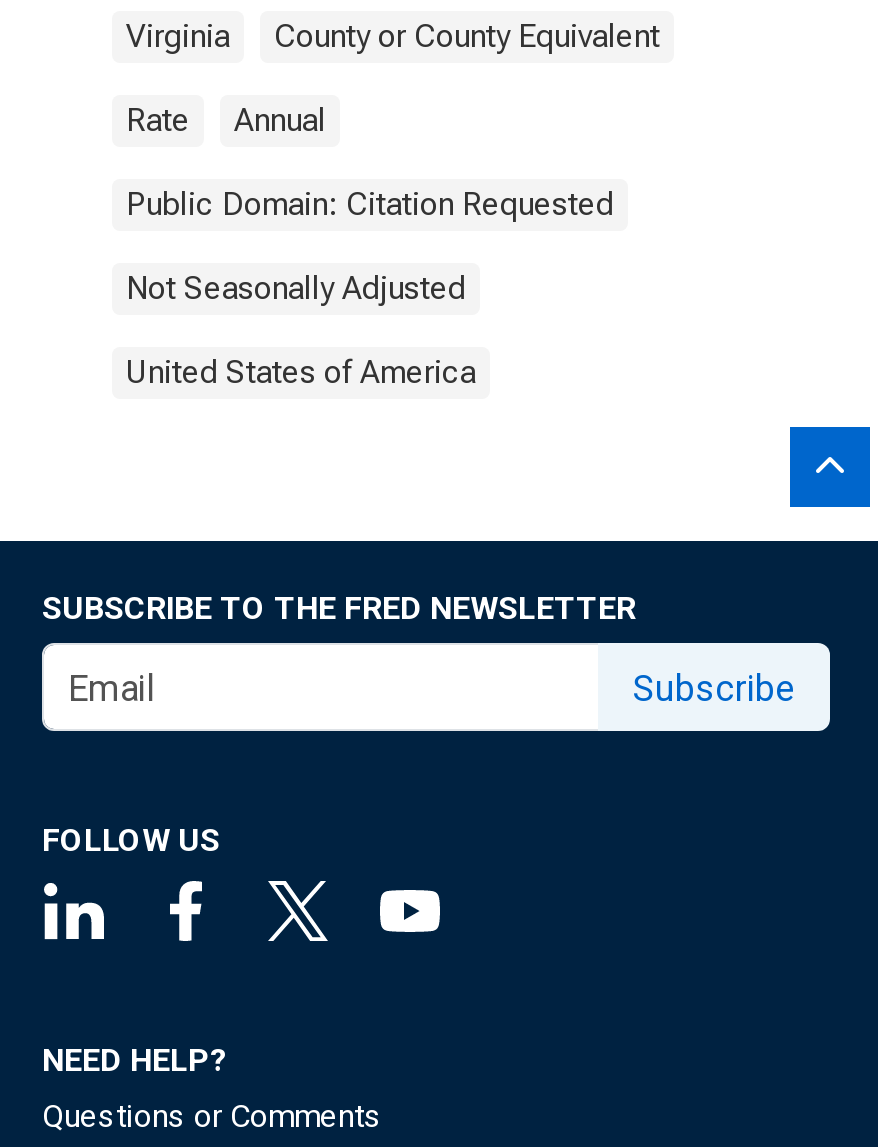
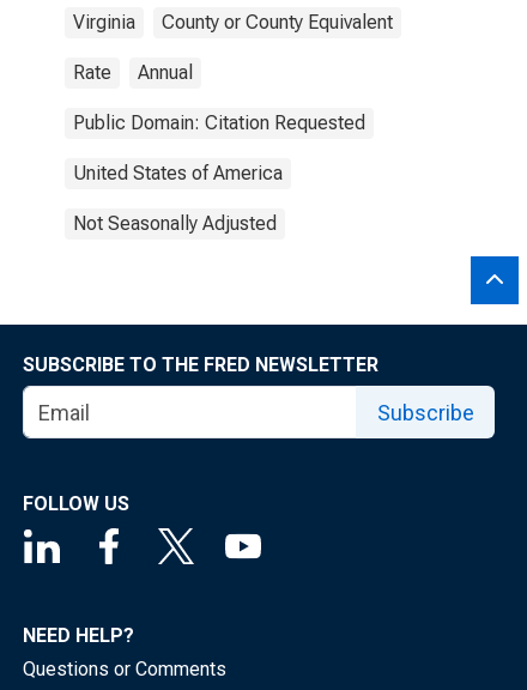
moved [126,269,466,307] -> [73,212,277,235]: Not Seasonally Adjusted
moved [126,353,476,391] -> [73,162,283,184]: United States of America

